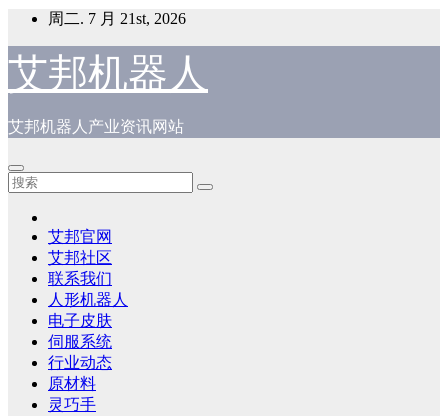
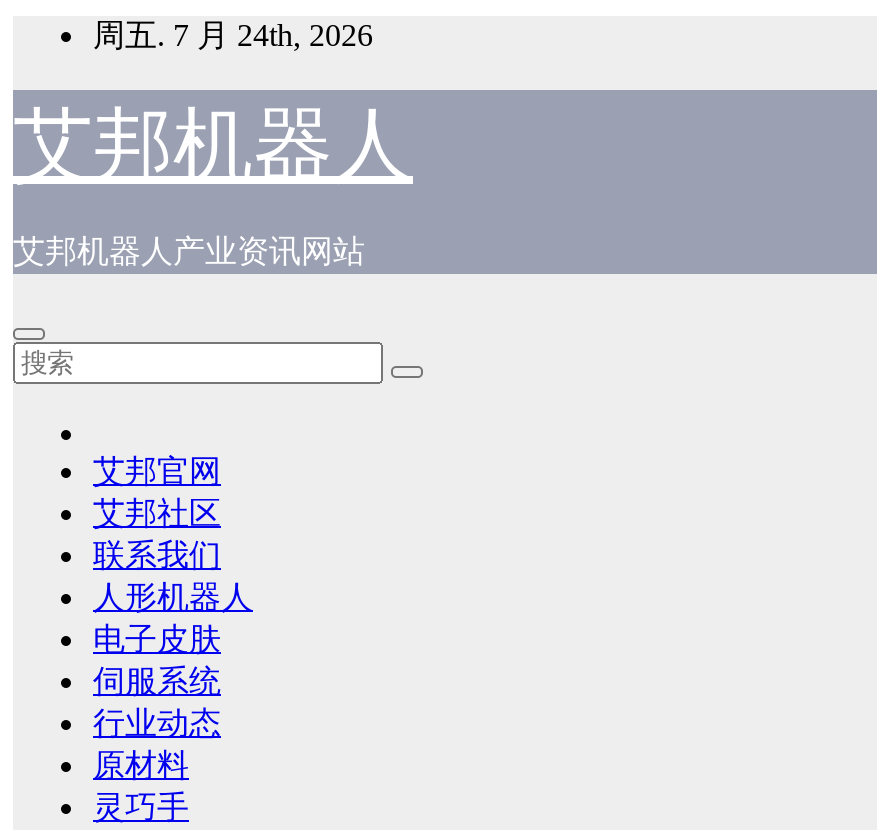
[48,10,186,27] 周二. 7 月 21st, 2026 -> [93,18,373,52] 周五. 7 月 24th, 2026

